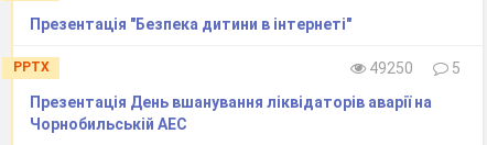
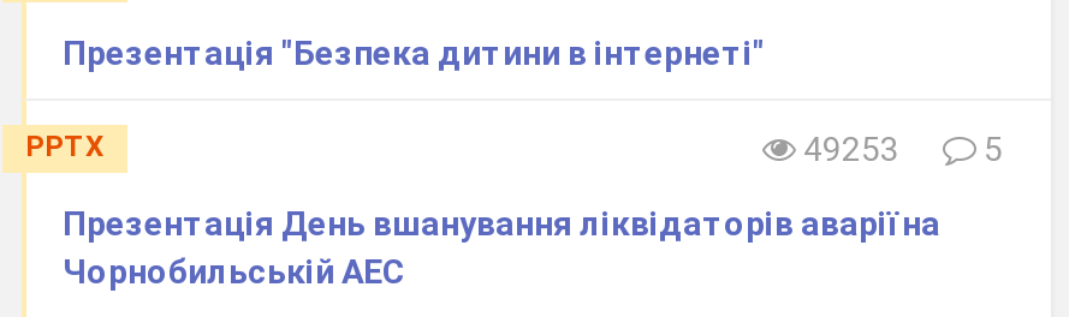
[366,59,461,77] 49250 5 -> [796,129,1003,168] 49253 5

